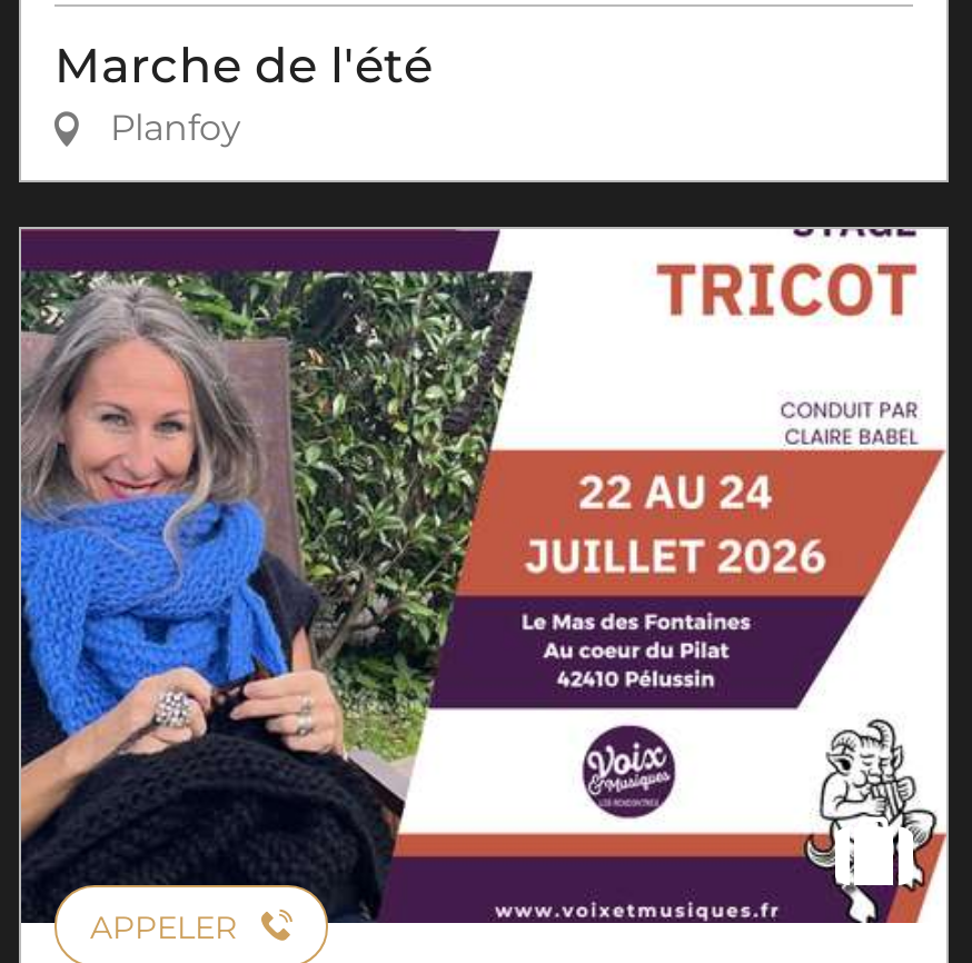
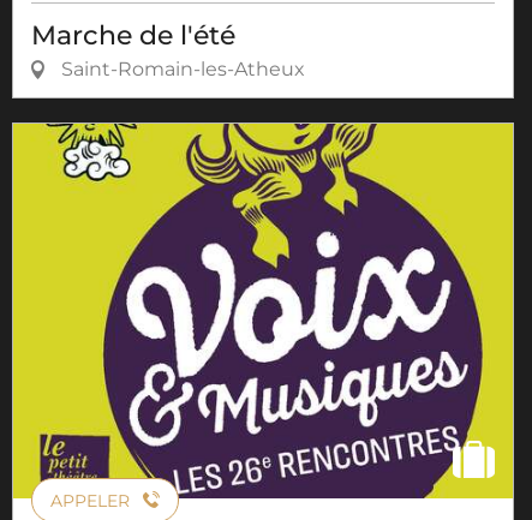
[101,107,241,149] Planfoy -> [56,58,305,80] Saint-Romain-les-Atheux
[19,227,949,925] [image] -> [12,122,514,500] [image]

